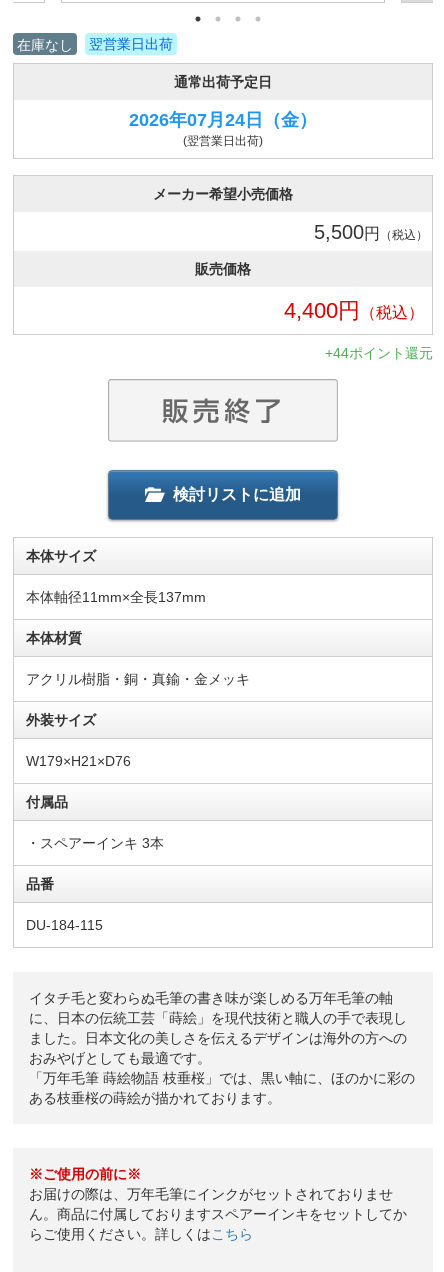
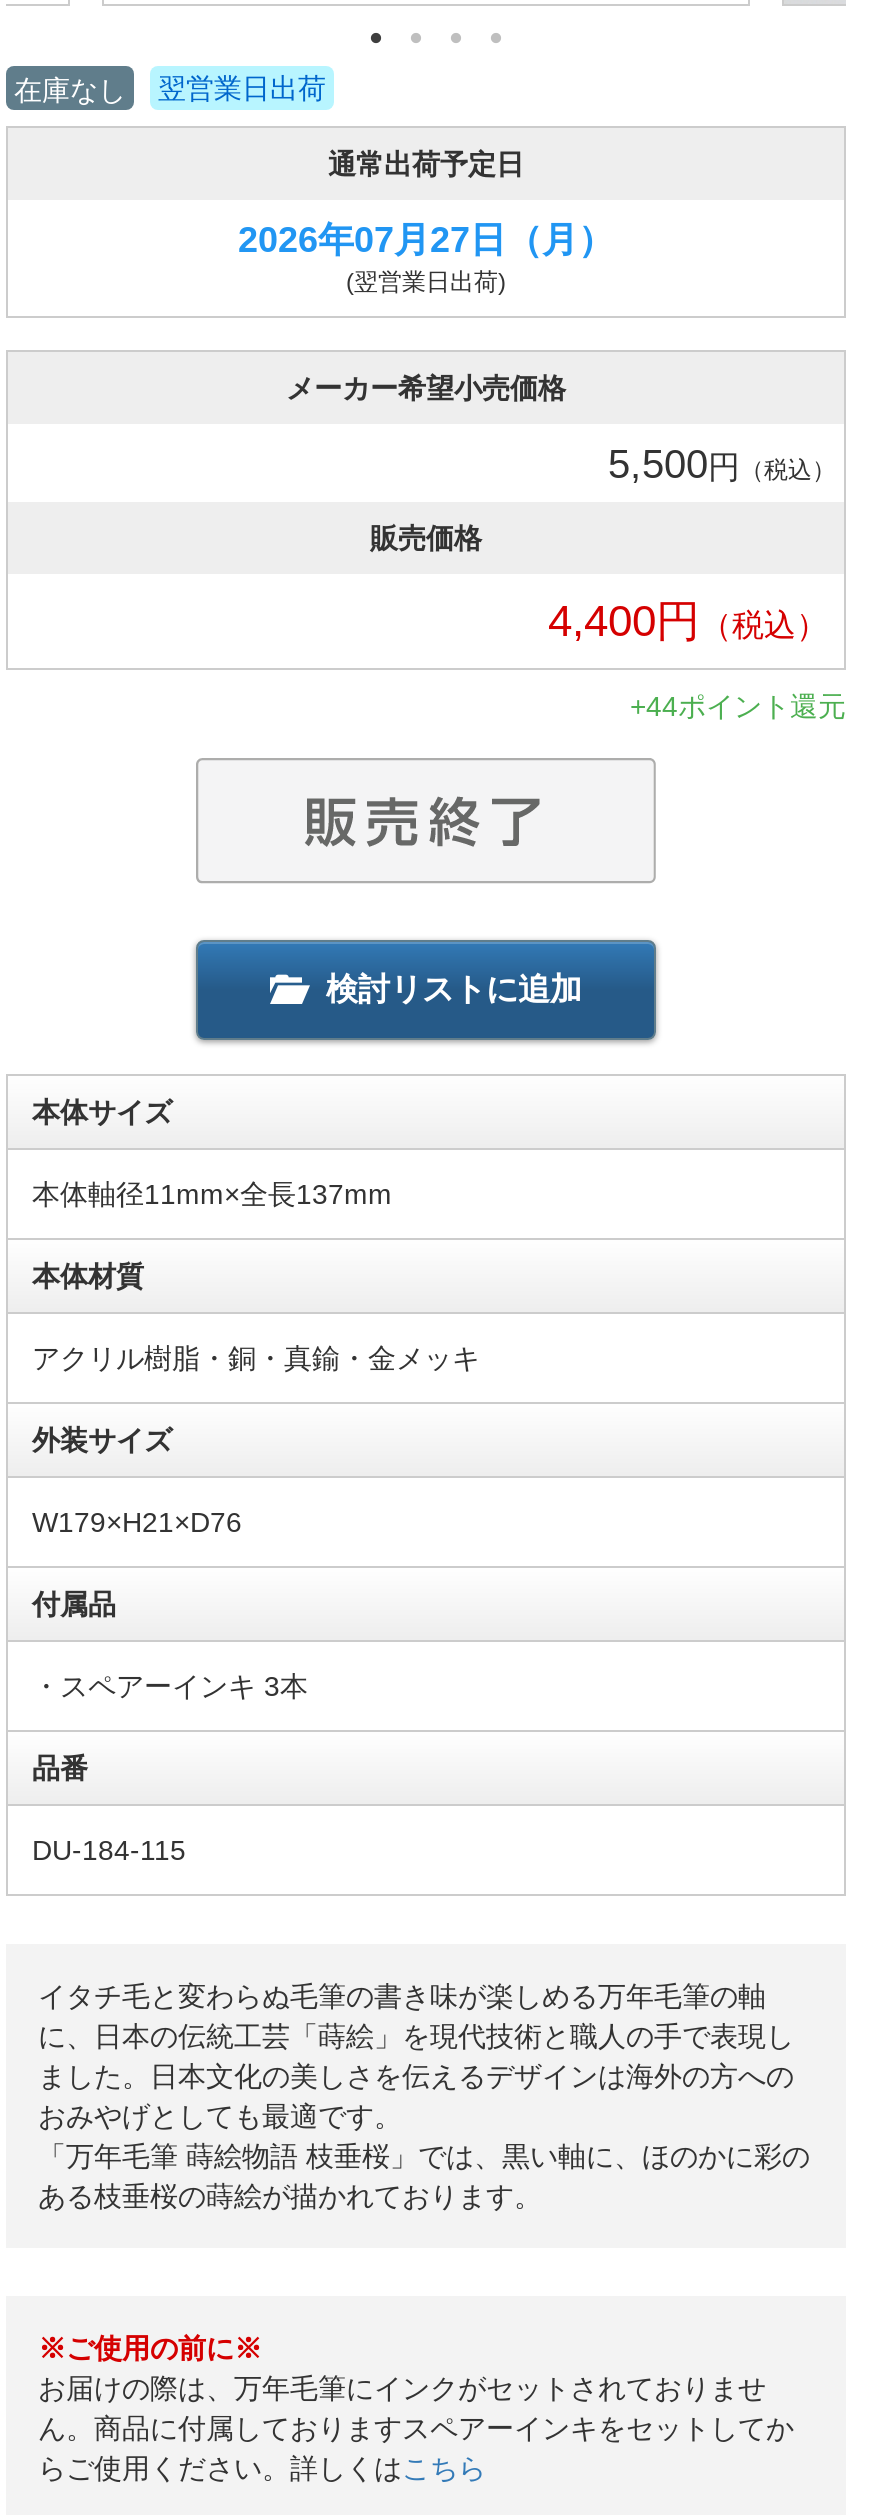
[129,110,317,130] 2026年07月24日（金） -> [238,220,614,260] 2026年07月27日（月）

